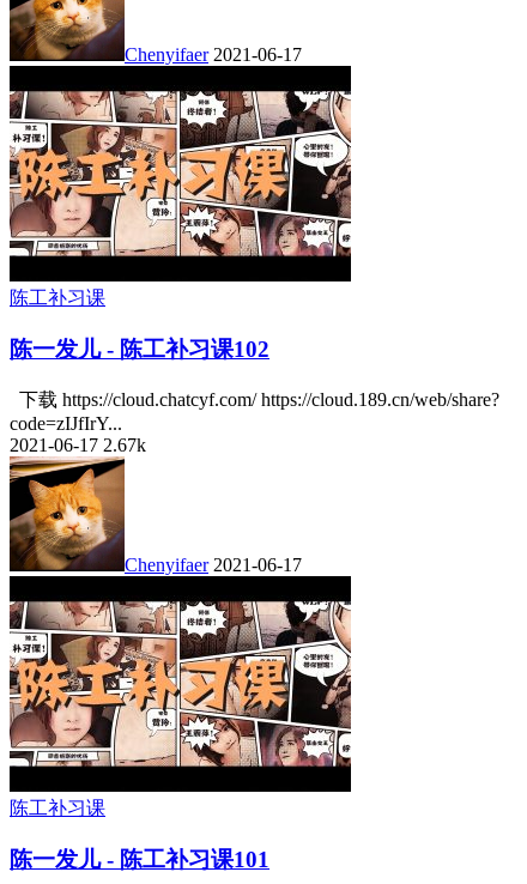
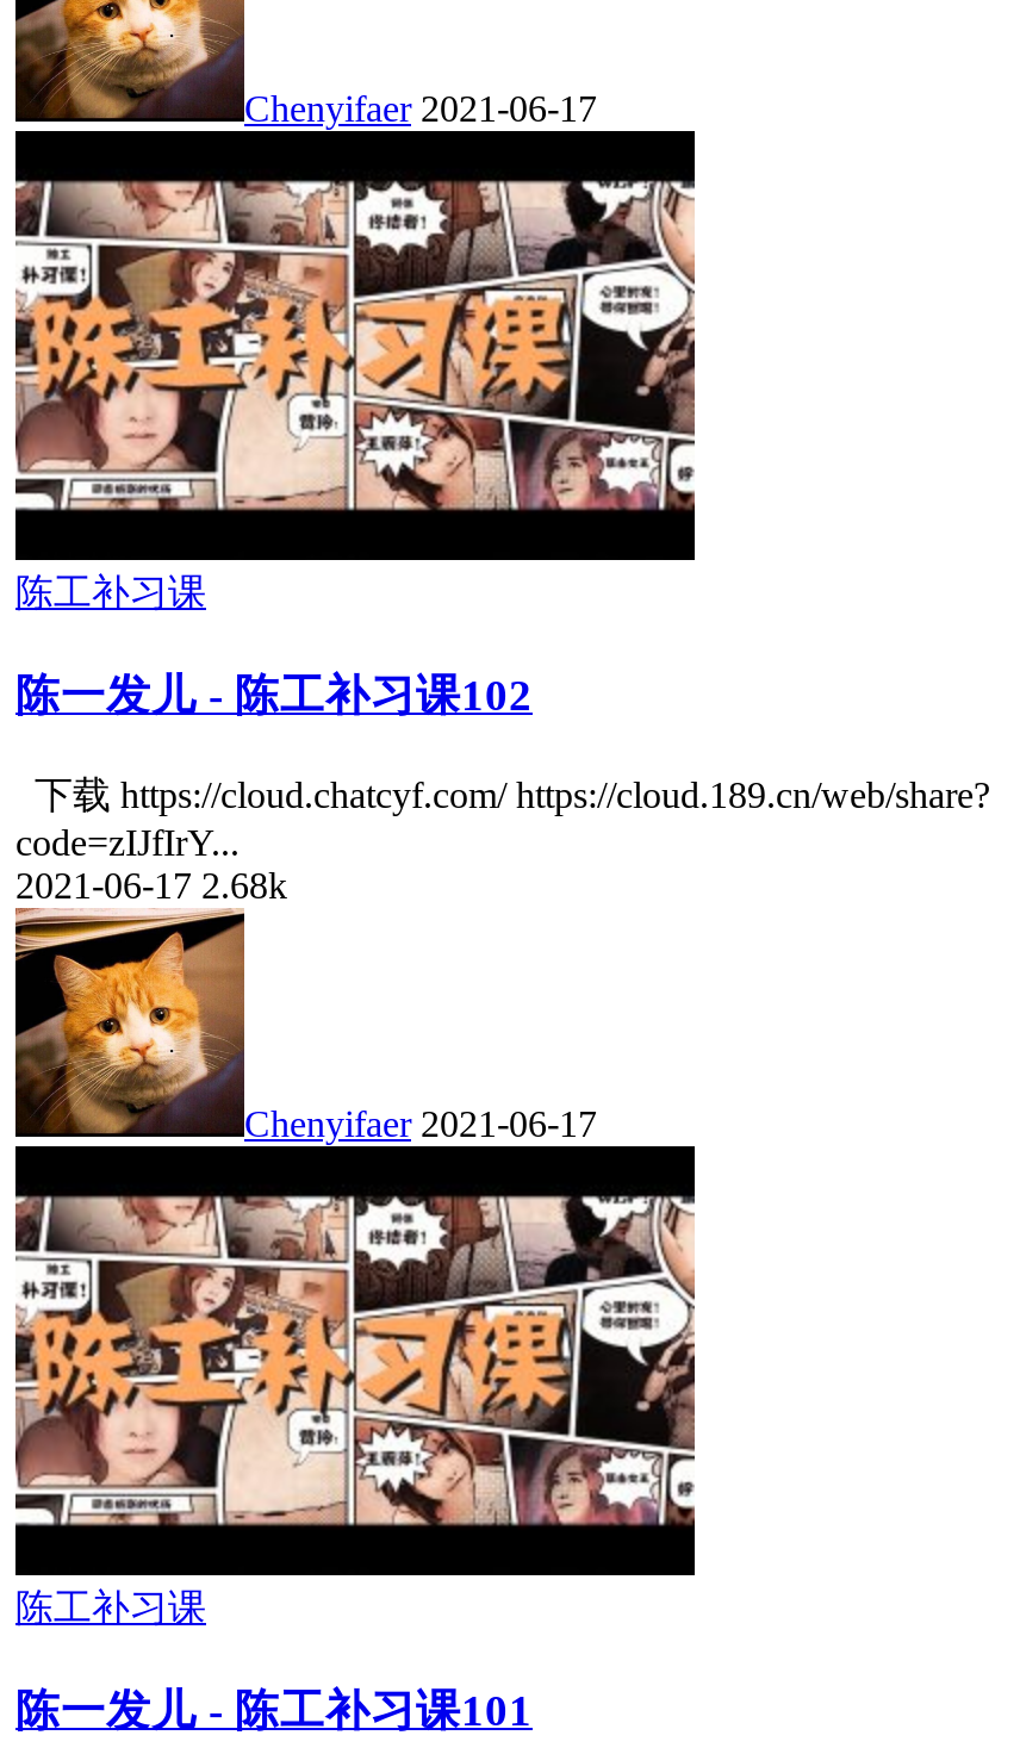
[10,435,146,455] 2021-06-17 2.67k -> [15,865,287,905] 2021-06-17 2.68k

